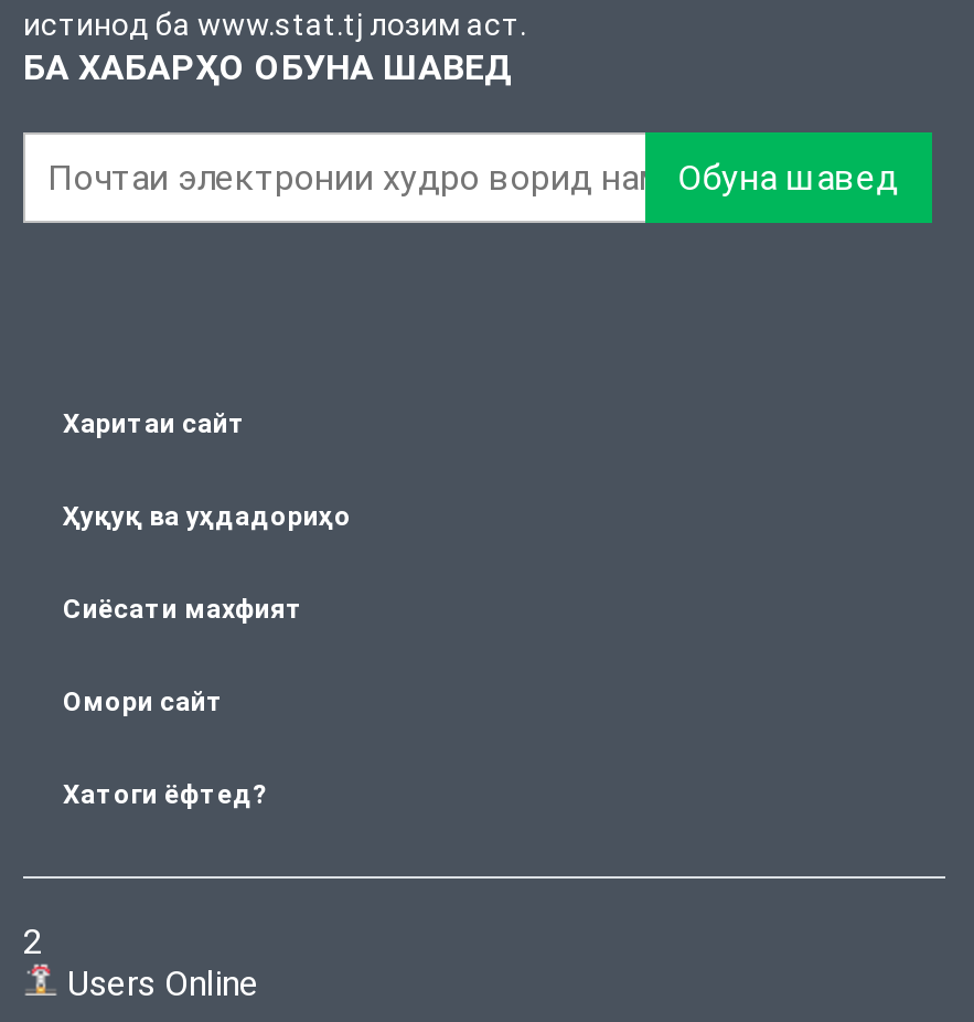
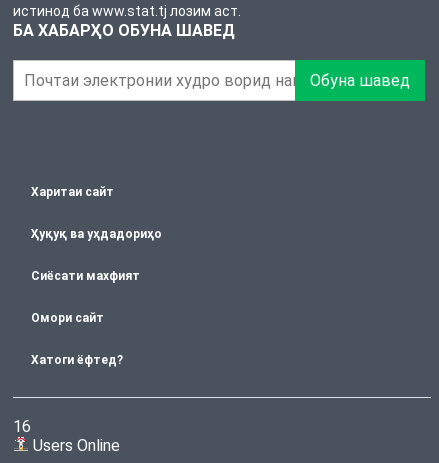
[23,921,43,963] 2 -> [13,417,31,436] 16

